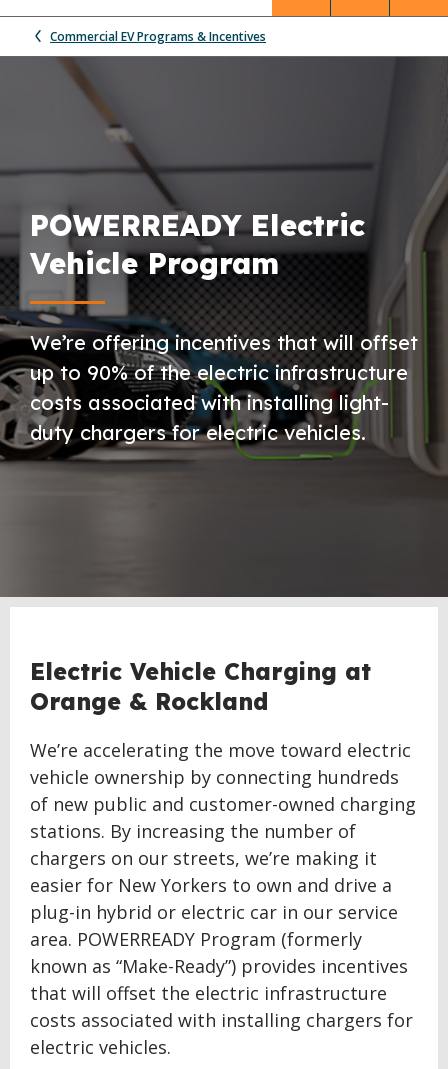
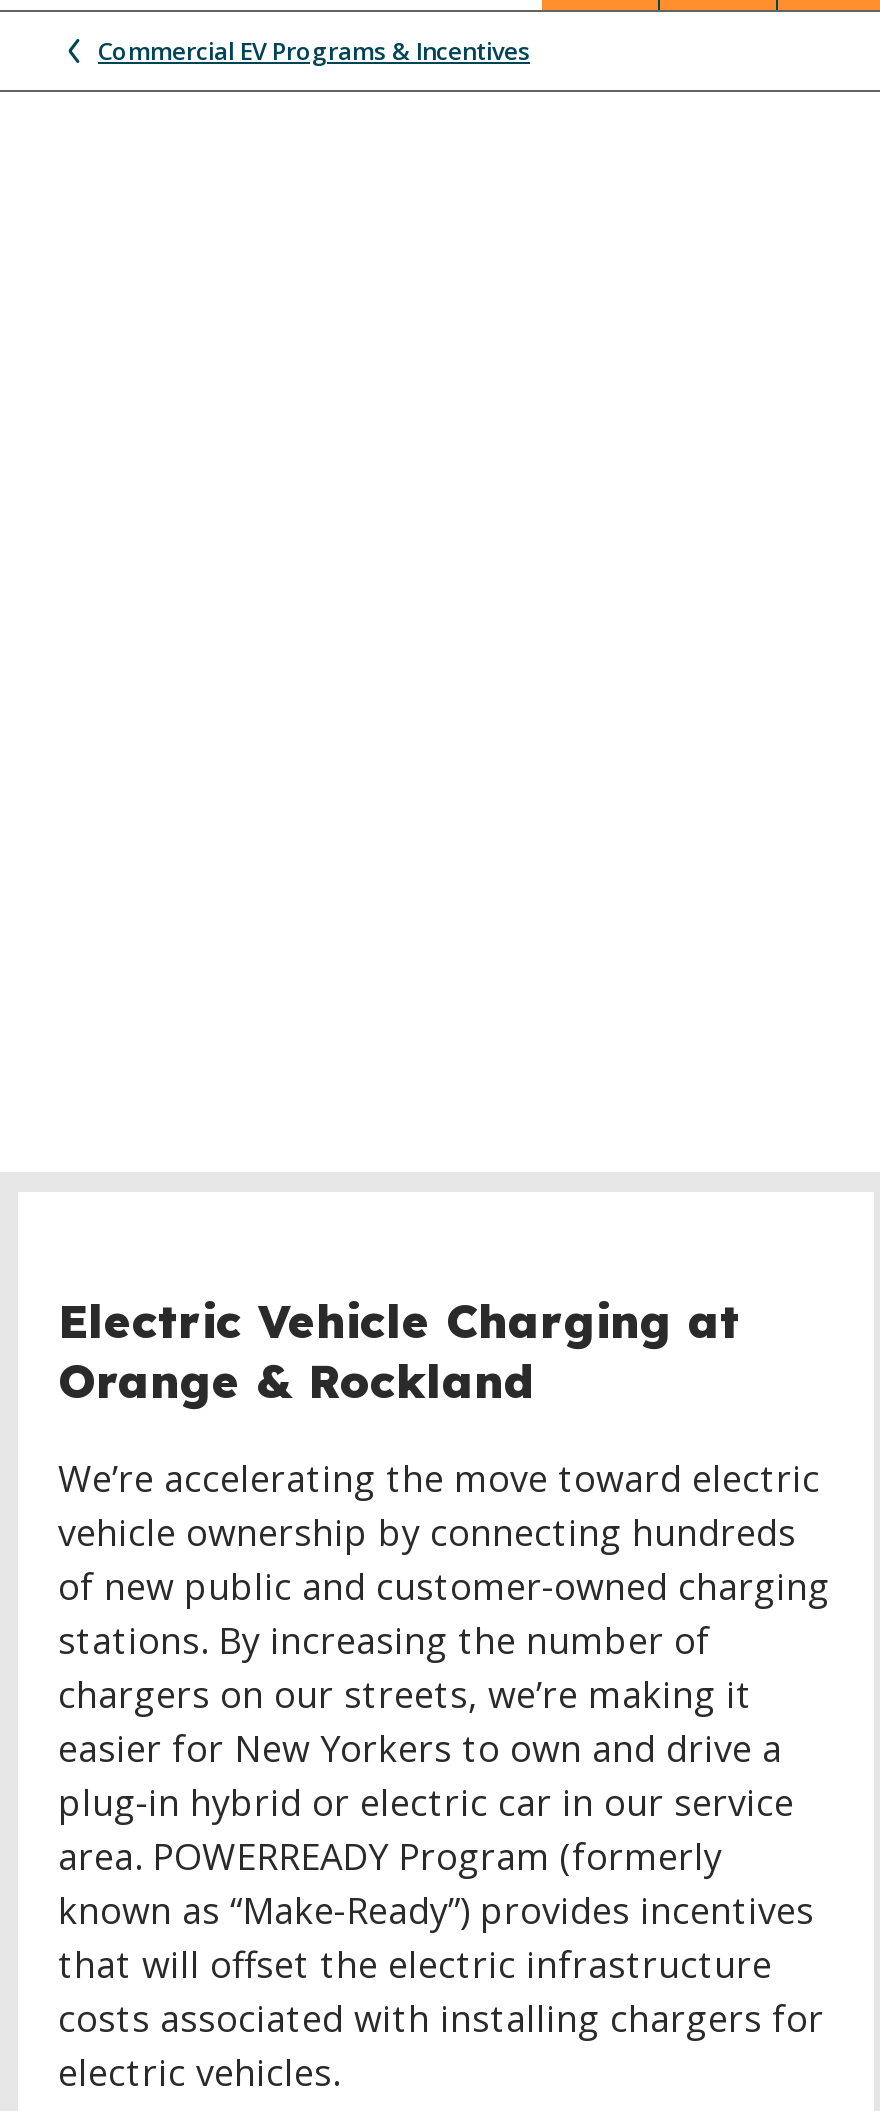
[3,56,445,598] [image] | POWERREADY Electric | Vehicle Program | We’re offering incentives that will offset | up to 90% of the electric infrastructure | costs associated with installing light- | duty chargers for electric vehicles. -> none

